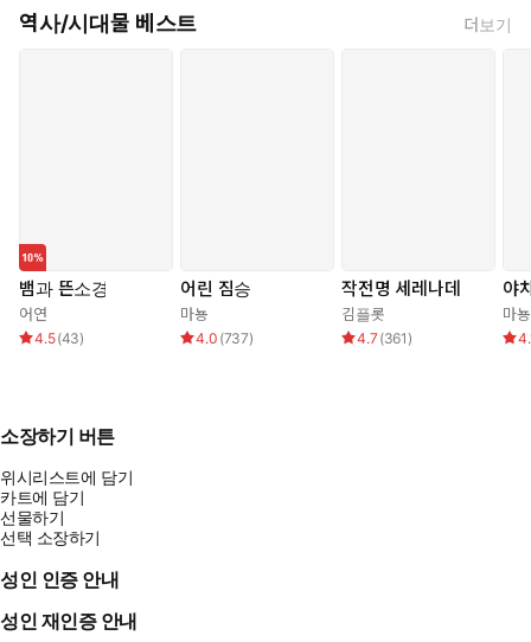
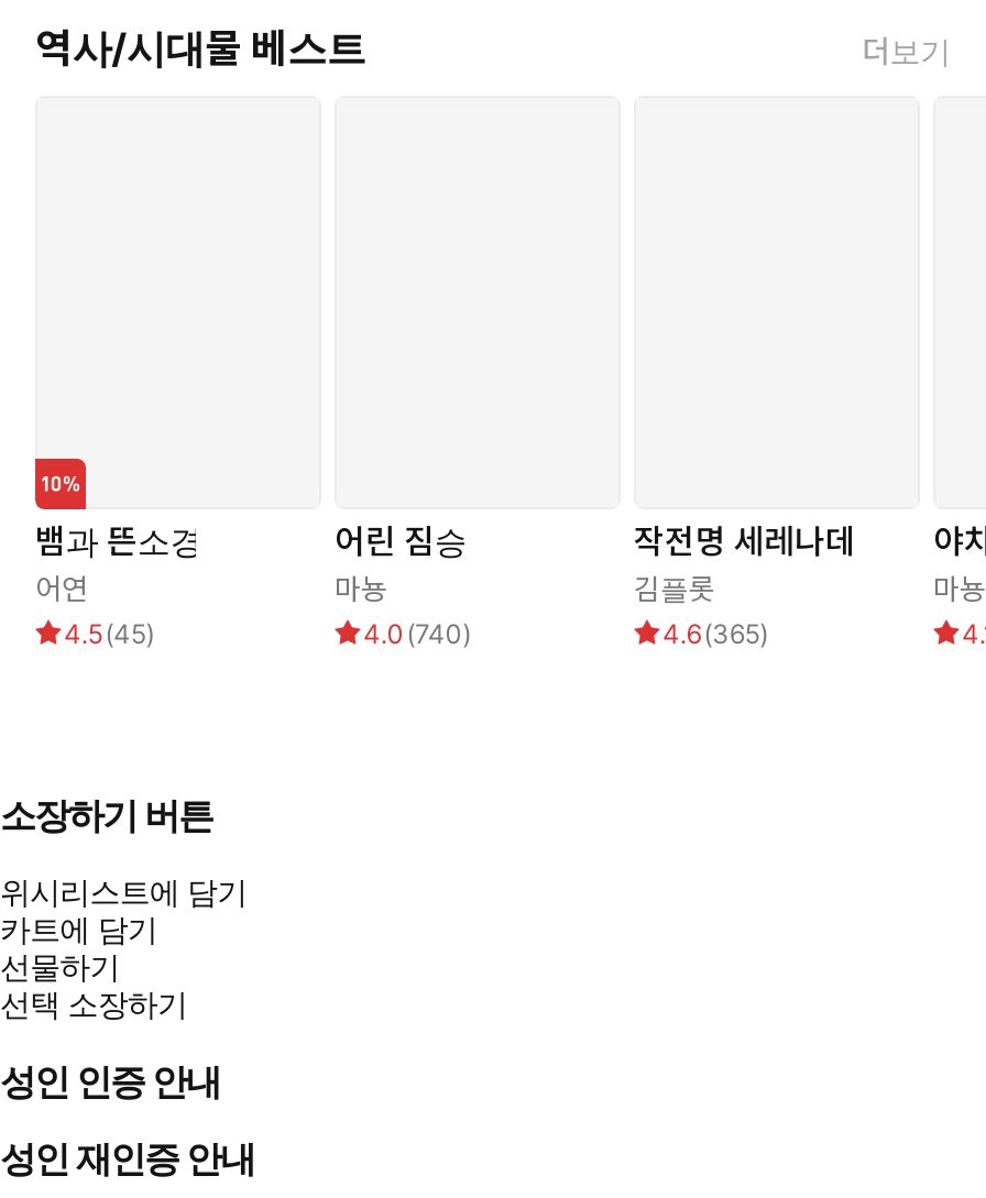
[34,329,84,347] 4.5(43) -> [64,617,155,650] 4.5(45)
[196,329,254,347] 4.0 (737) -> [363,617,471,650] 4.0 (740)
[357,329,413,347] 4.7(361) -> [662,617,768,650] 4.6(365)

